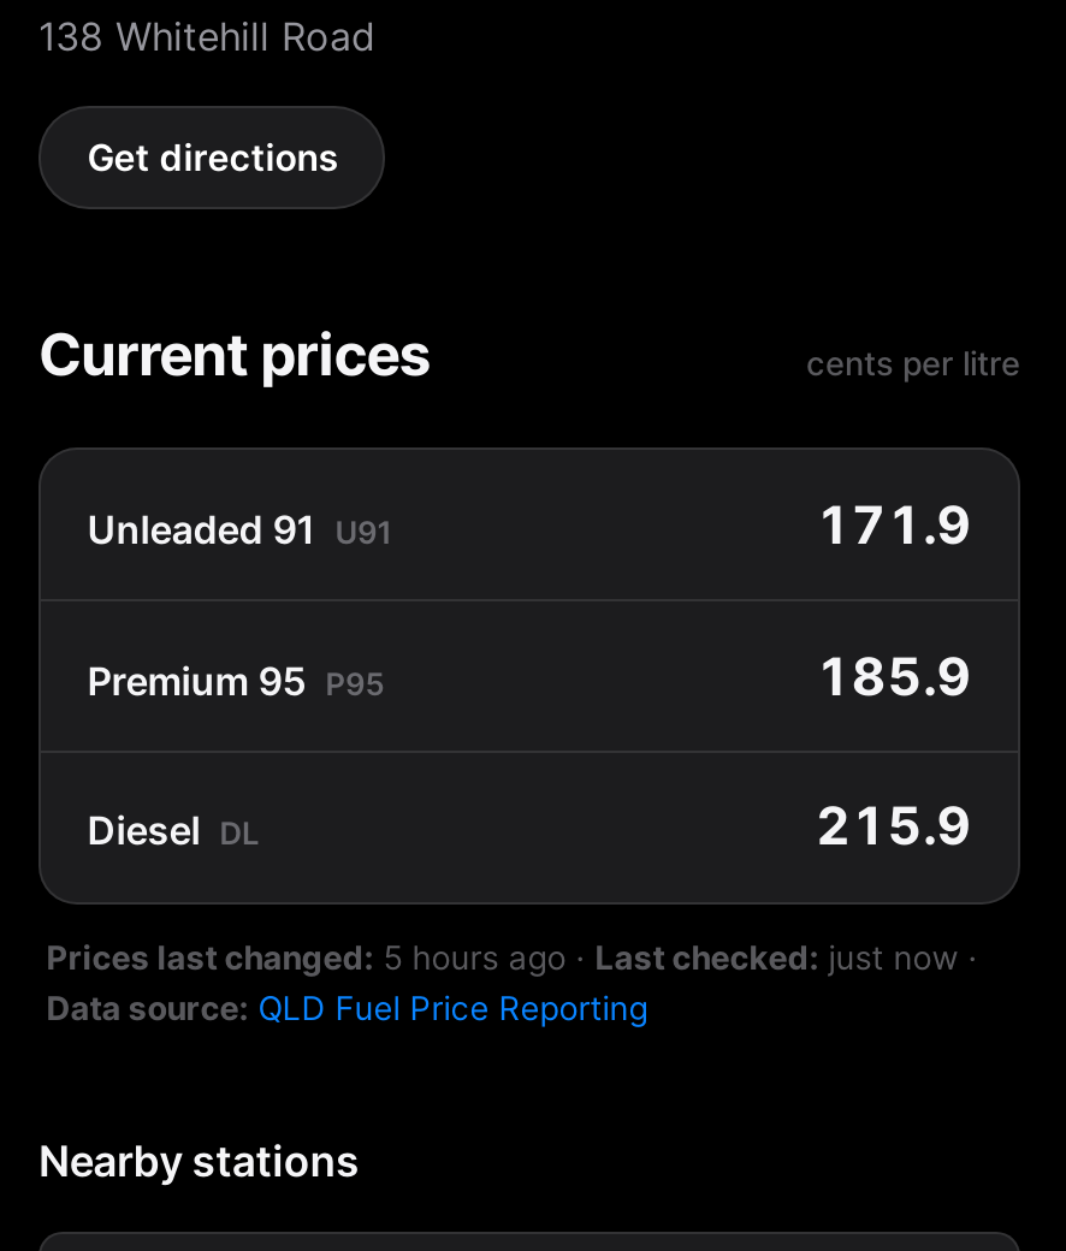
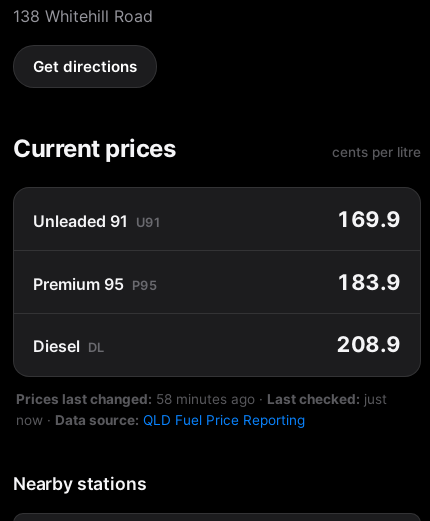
[816,492,972,555] 171.9 -> [336,206,401,232] 169.9
[816,644,972,706] 185.9 -> [336,268,401,294] 183.9
[816,795,972,857] 215.9 -> [336,331,401,357] 208.9
[46,939,977,1028] Prices last changed: 5 hours ago · Last checked: just now · | Data source: QLD Fuel Price Reporting -> [16,391,387,428] Prices last changed: 58 minutes ago · Last checked: just | now · Data source: QLD Fuel Price Reporting

